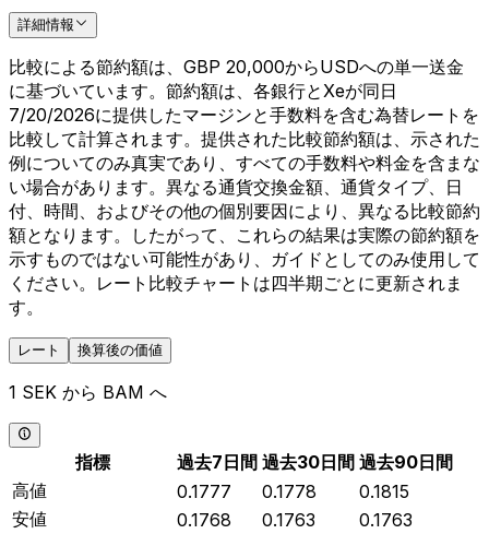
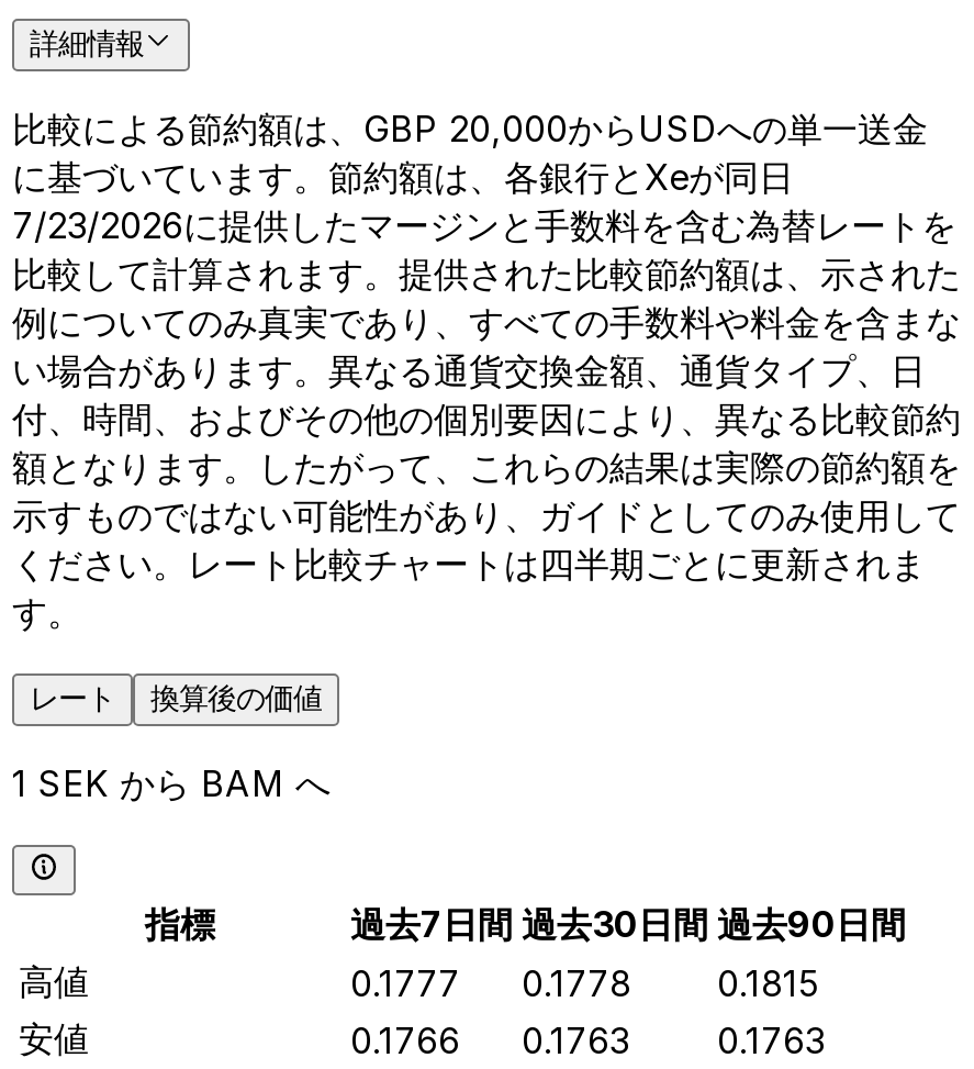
[9,104,479,126] 7/20/2026に提供したマージンと手数料を含む為替レートを -> [12,204,956,248] 7/23/2026に提供したマージンと手数料を含む為替レートを
[177,509,413,530] 0.1768 0.1763 0.1763 -> [350,1018,825,1062] 0.1766 0.1763 0.1763

